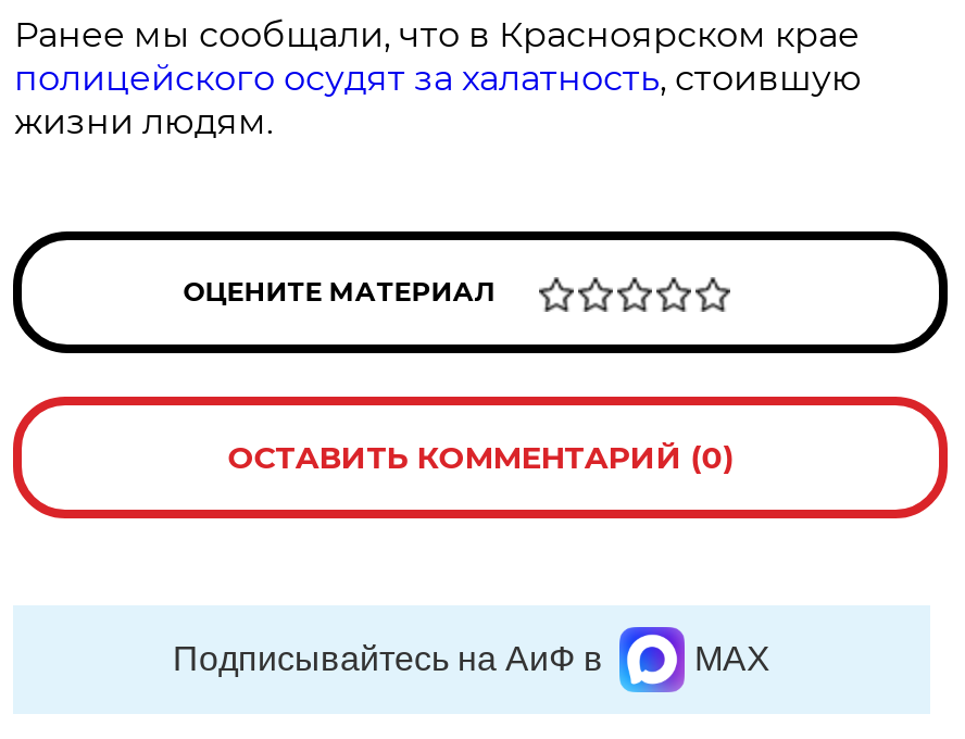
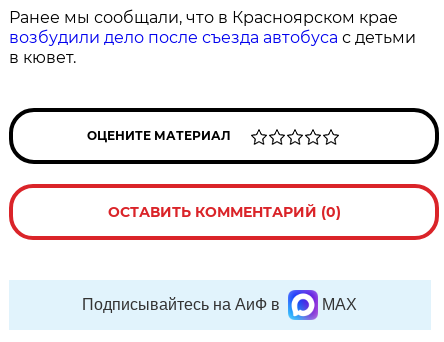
[14,58,862,143] полицейского осудят за халатность, стоившую | жизни людям. -> [9,28,416,67] возбудили дело после съезда автобуса с детьми | в кювет.

